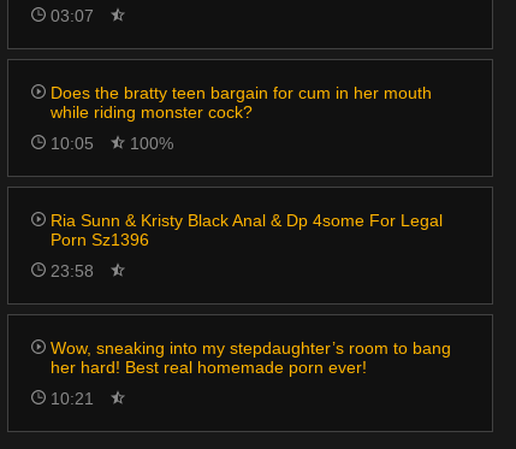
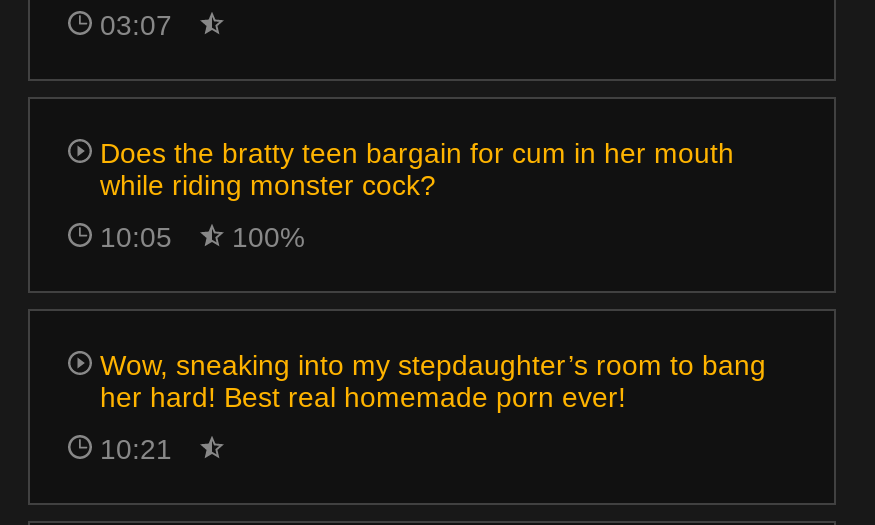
[51,211,443,280] Ria Sunn & Kristy Black Anal & Dp 4some For Legal | Porn Sz1396 | 23:58 -> none

